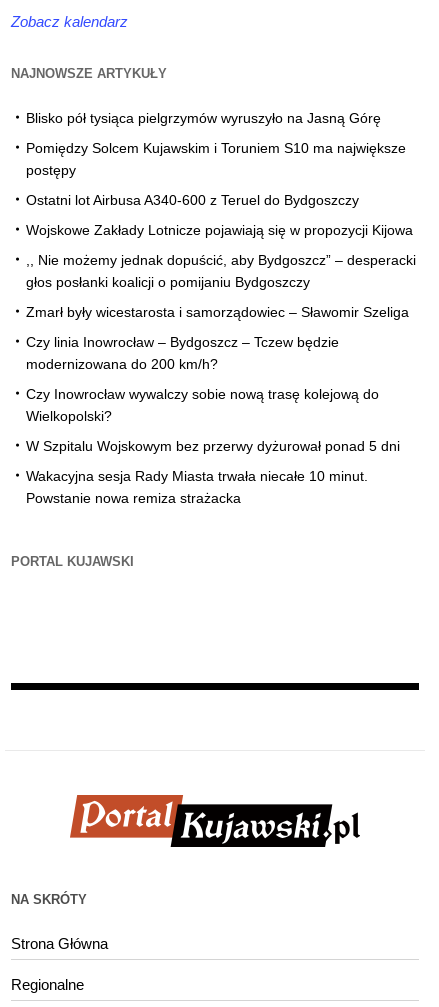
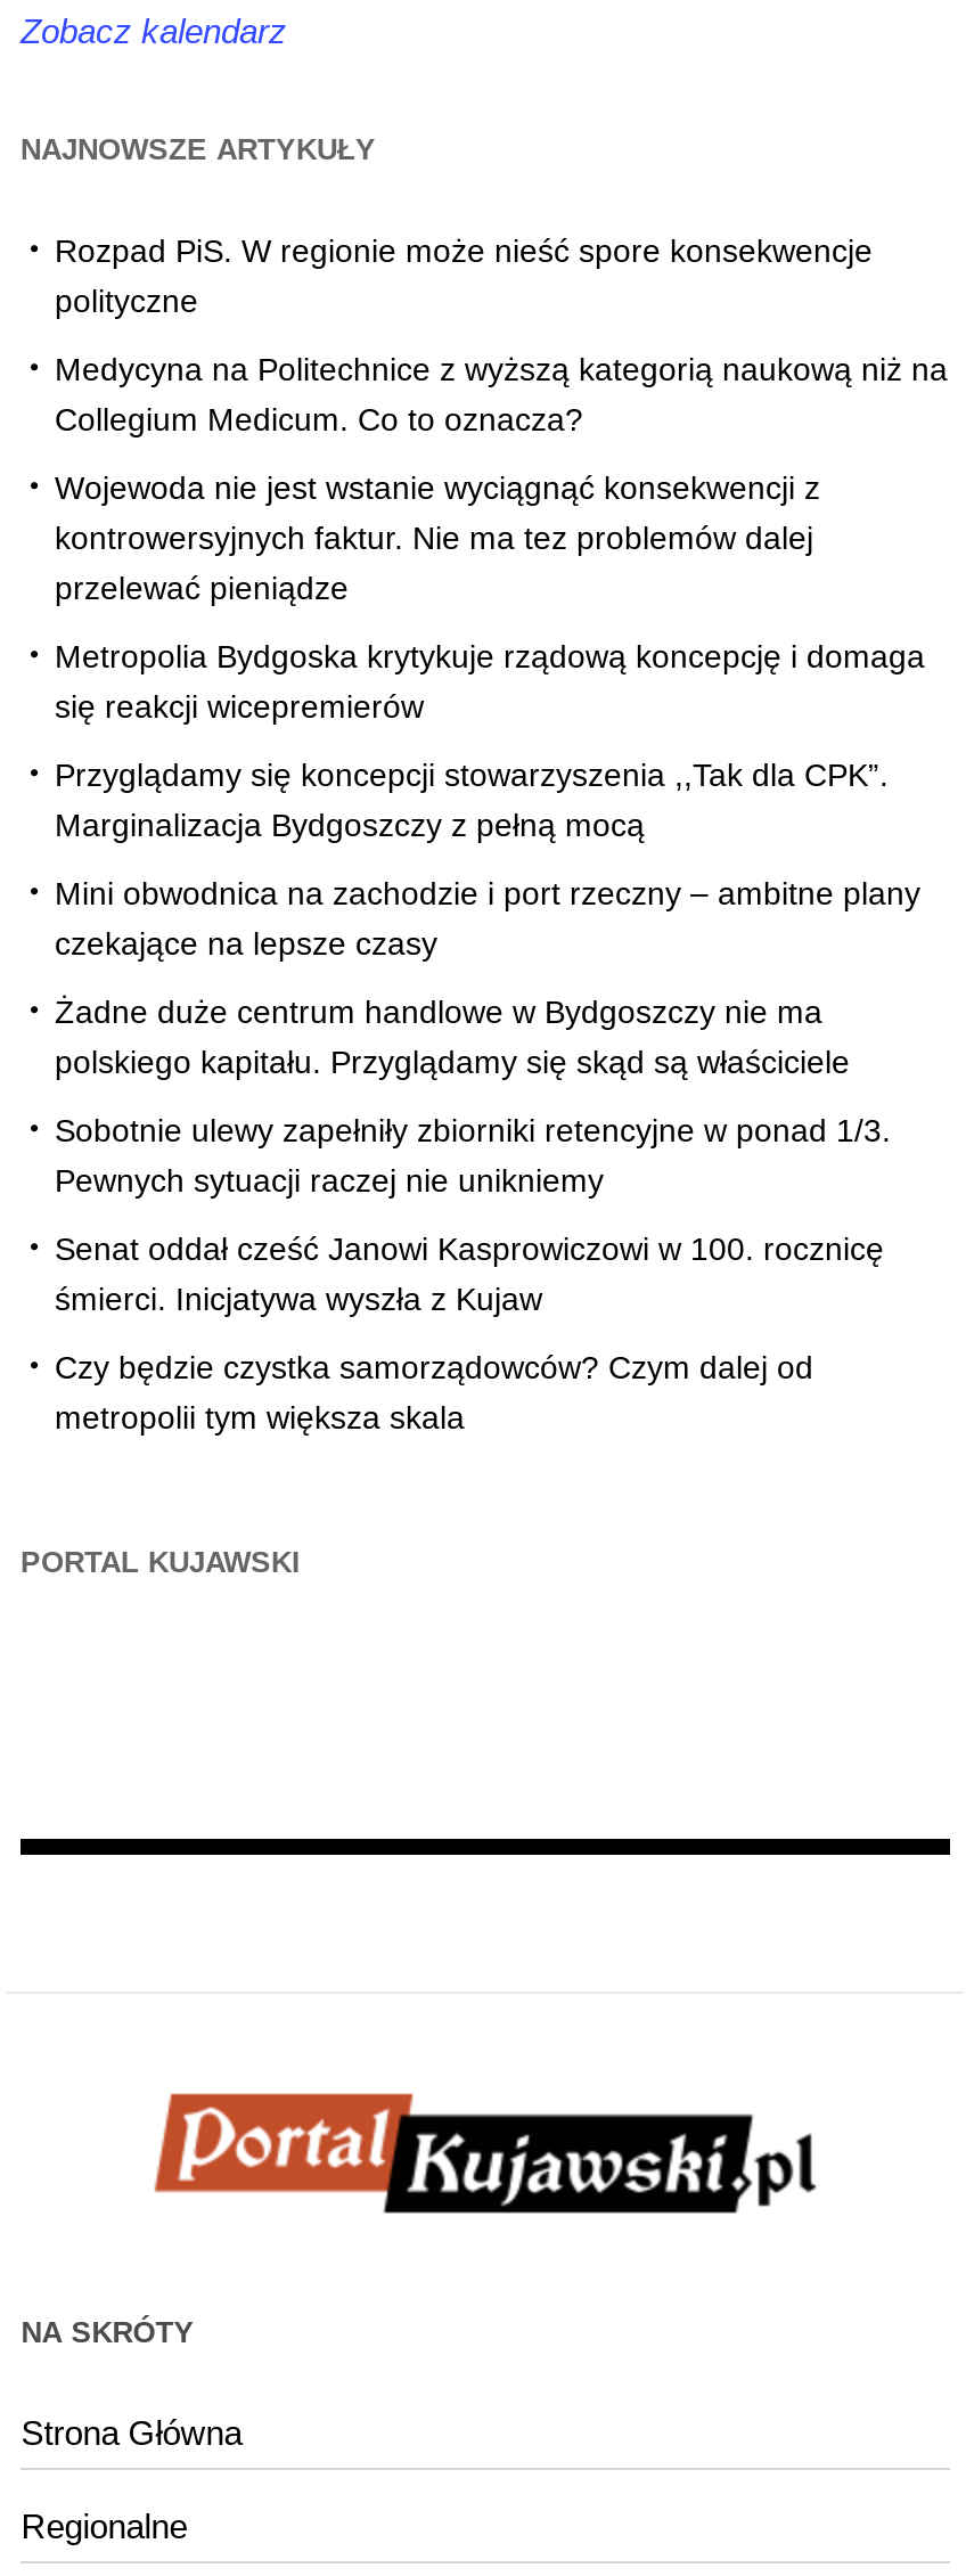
[26,110,381,126] Blisko pół tysiąca pielgrzymów wyruszyło na Jasną Górę -> [55,232,873,319] Rozpad PiS. W regionie może nieść spore konsekwencje | polityczne
[26,140,406,178] Pomiędzy Solcem Kujawskim i Toruniem S10 ma największe | postępy -> [55,351,948,437] Medycyna na Politechnice z wyższą kategorią naukową niż na | Collegium Medicum. Co to oznacza?
[26,192,359,208] Ostatni lot Airbusa A340-600 z Teruel do Bydgoszczy -> [55,469,820,606] Wojewoda nie jest wstanie wyciągnąć konsekwencji z | kontrowersyjnych faktur. Nie ma tez problemów dalej | przelewać pieniądze
[26,222,413,238] Wojskowe Zakłady Lotnicze pojawiają się w propozycji Kijowa -> [55,638,925,725] Metropolia Bydgoska krytykuje rządową koncepcję i domaga | się reakcji wicepremierów
[26,252,416,290] ,, Nie możemy jednak dopuścić, aby Bydgoszcz” – desperacki | głos posłanki koalicji o pomijaniu Bydgoszczy -> [55,757,889,843] Przyglądamy się koncepcji stowarzyszenia ,,Tak dla CPK”. | Marginalizacja Bydgoszczy z pełną mocą
[26,304,409,320] Zmarł były wicestarosta i samorządowiec – Sławomir Szeliga -> [55,875,920,962] Mini obwodnica na zachodzie i port rzeczny – ambitne plany | czekające na lepsze czasy
[26,334,339,372] Czy linia Inowrocław – Bydgoszcz – Tczew będzie | modernizowana do 200 km/h? -> [55,993,850,1080] Żadne duże centrum handlowe w Bydgoszczy nie ma | polskiego kapitału. Przyglądamy się skąd są właściciele
[26,386,379,424] Czy Inowrocław wywalczy sobie nową trasę kolejową do | Wielkopolski? -> [55,1112,891,1199] Sobotnie ulewy zapełniły zbiorniki retencyjne w ponad 1/3. | Pewnych sytuacji raczej nie unikniemy
[26,438,400,454] W Szpitalu Wojskowym bez przerwy dyżurował ponad 5 dni -> [55,1230,884,1317] Senat oddał cześć Janowi Kasprowiczowi w 100. rocznicę | śmierci. Inicjatywa wyszła z Kujaw
[26,468,368,506] Wakacyjna sesja Rady Miasta trwała niecałe 10 minut. | Powstanie nowa remiza strażacka -> [55,1349,813,1436] Czy będzie czystka samorządowców? Czym dalej od | metropolii tym większa skala

